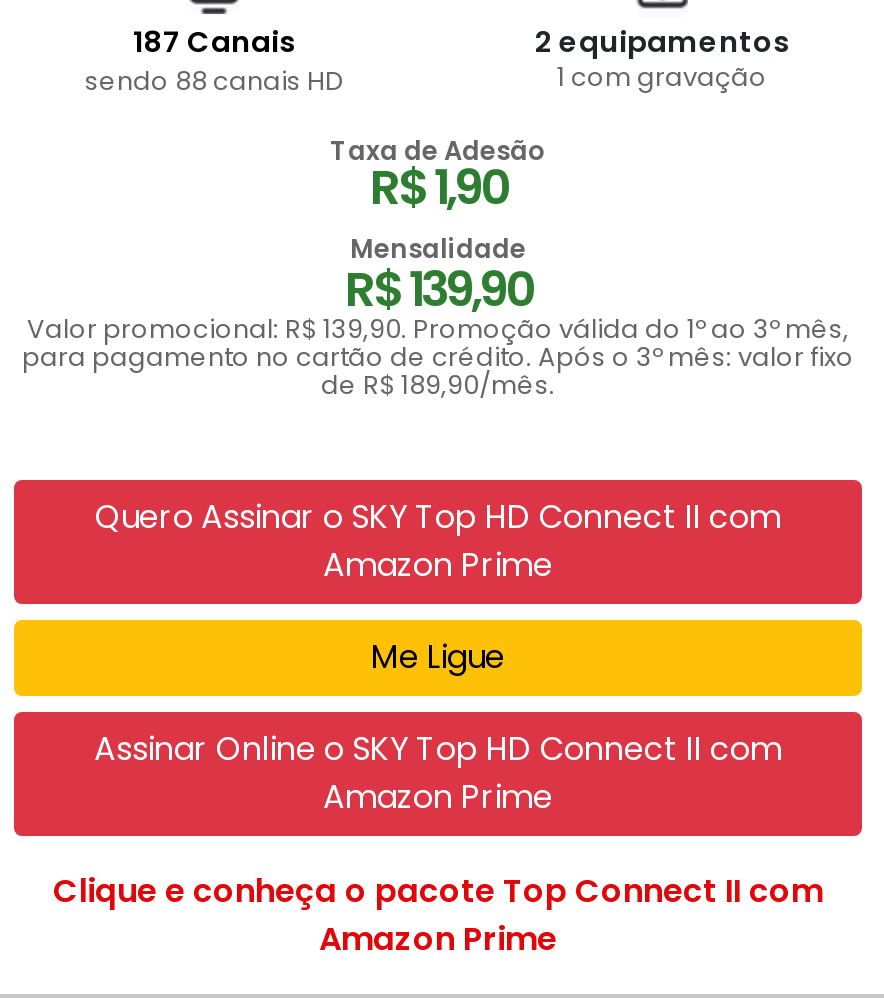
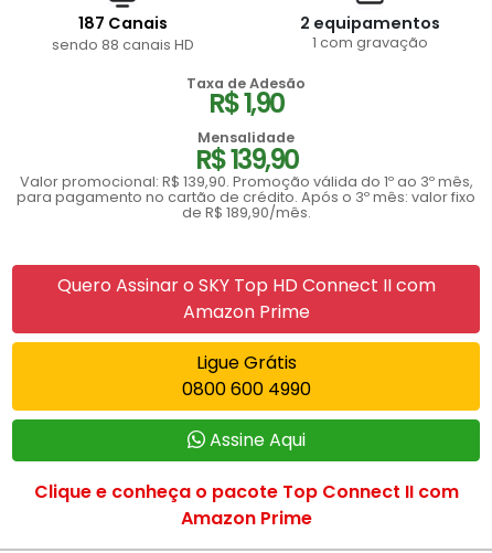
[371,634,505,680] Me Ligue -> [181,350,311,402] Ligue Grátis | 0800 600 4990
[94,726,782,820] Assinar Online o SKY Top HD Connect II com | Amazon Prime -> [205,427,305,453] Assine Aqui

